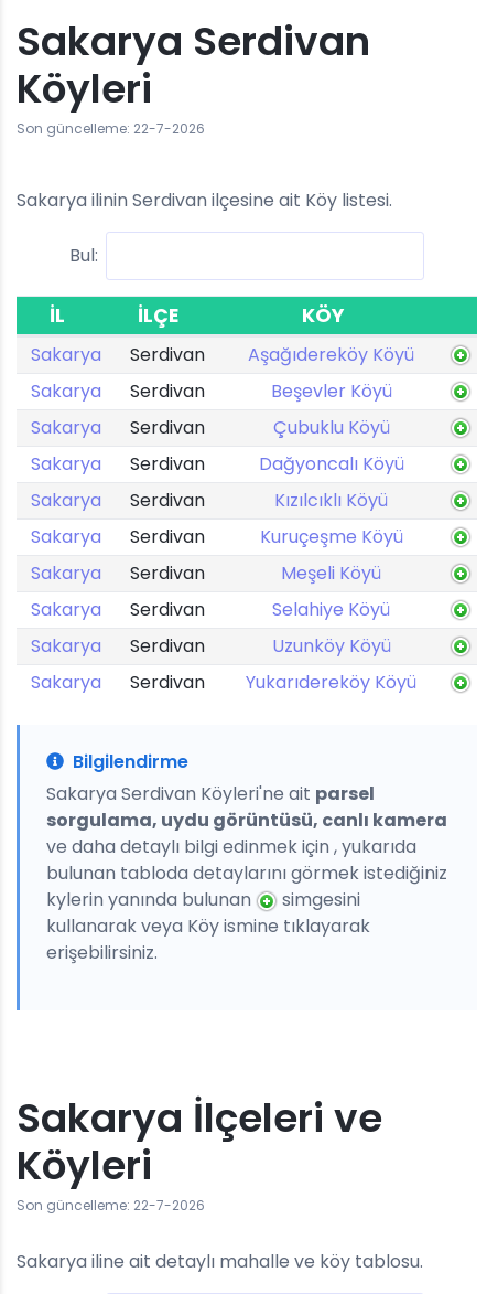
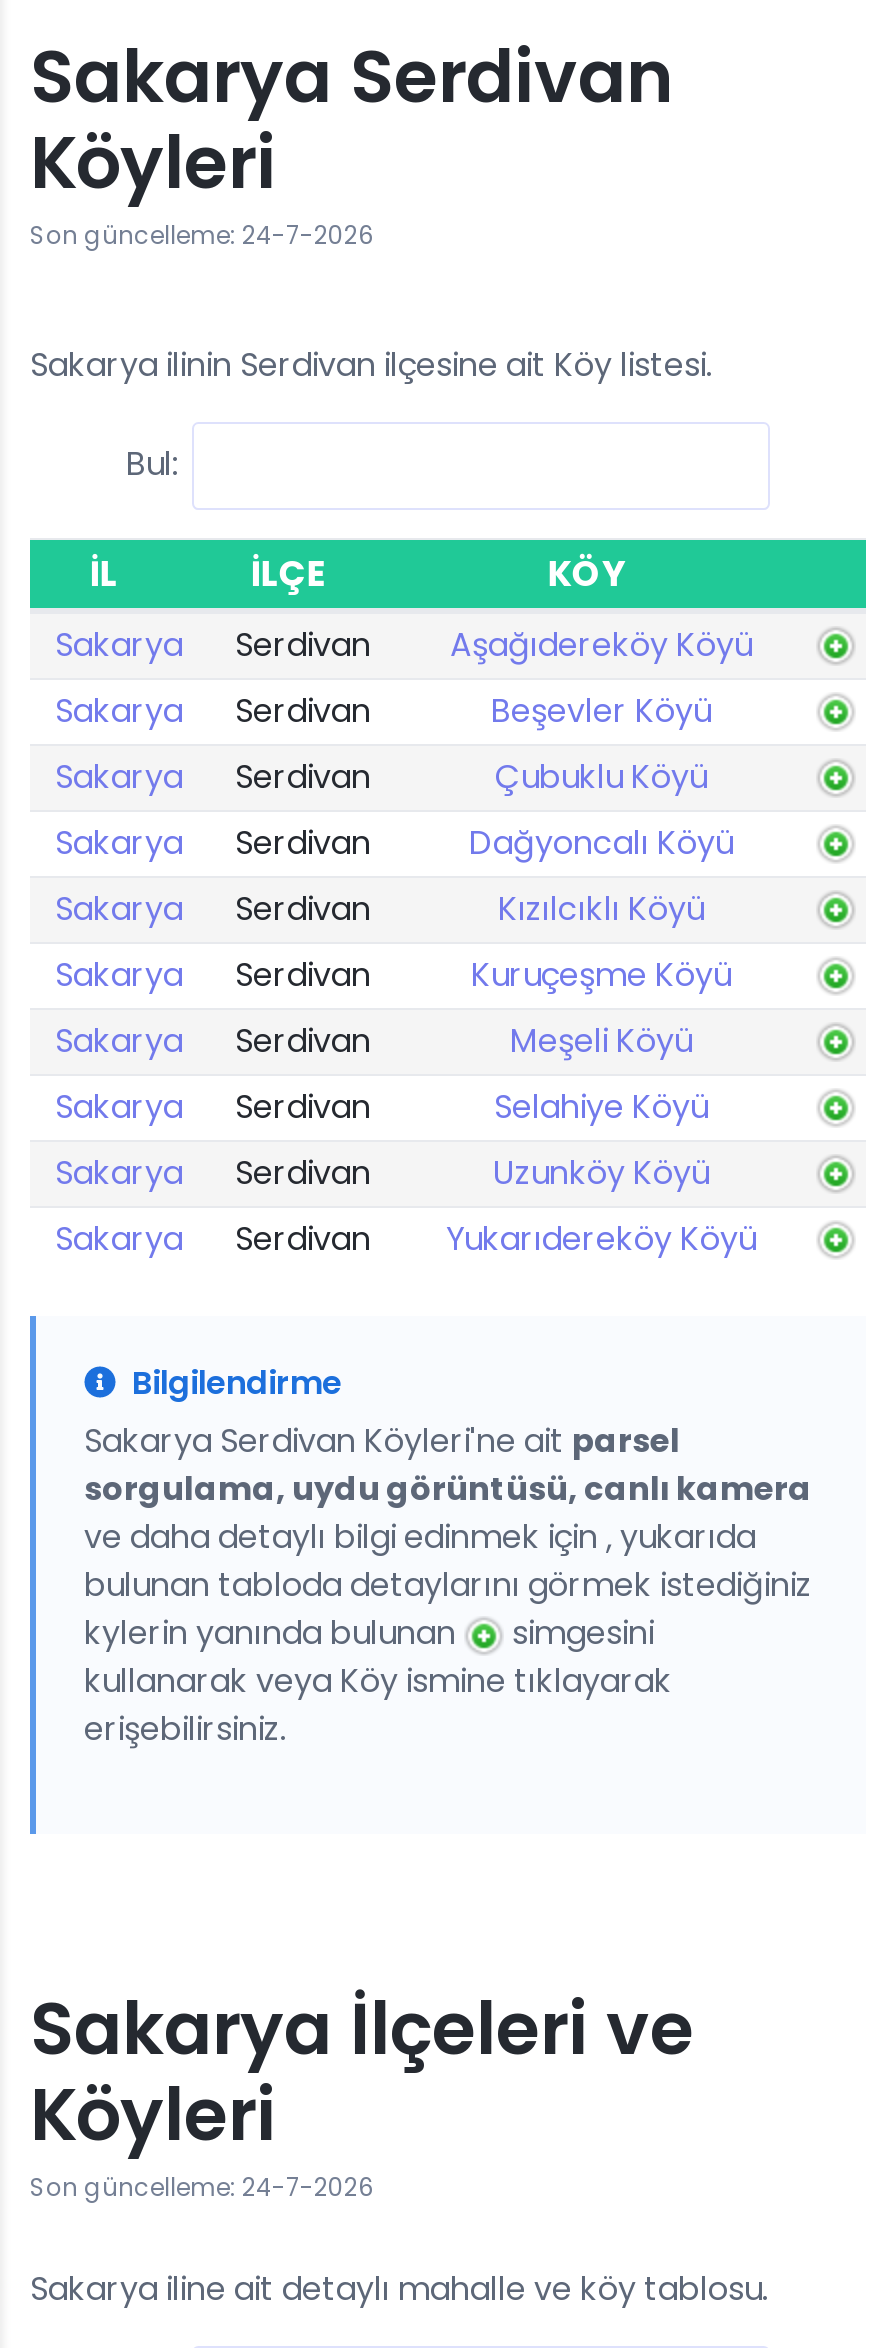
[17,119,205,138] Son güncelleme: 22-7-2026 -> [30,218,374,252] Son güncelleme: 24-7-2026
[17,1196,205,1215] Son güncelleme: 22-7-2026 -> [30,2170,374,2204] Son güncelleme: 24-7-2026

